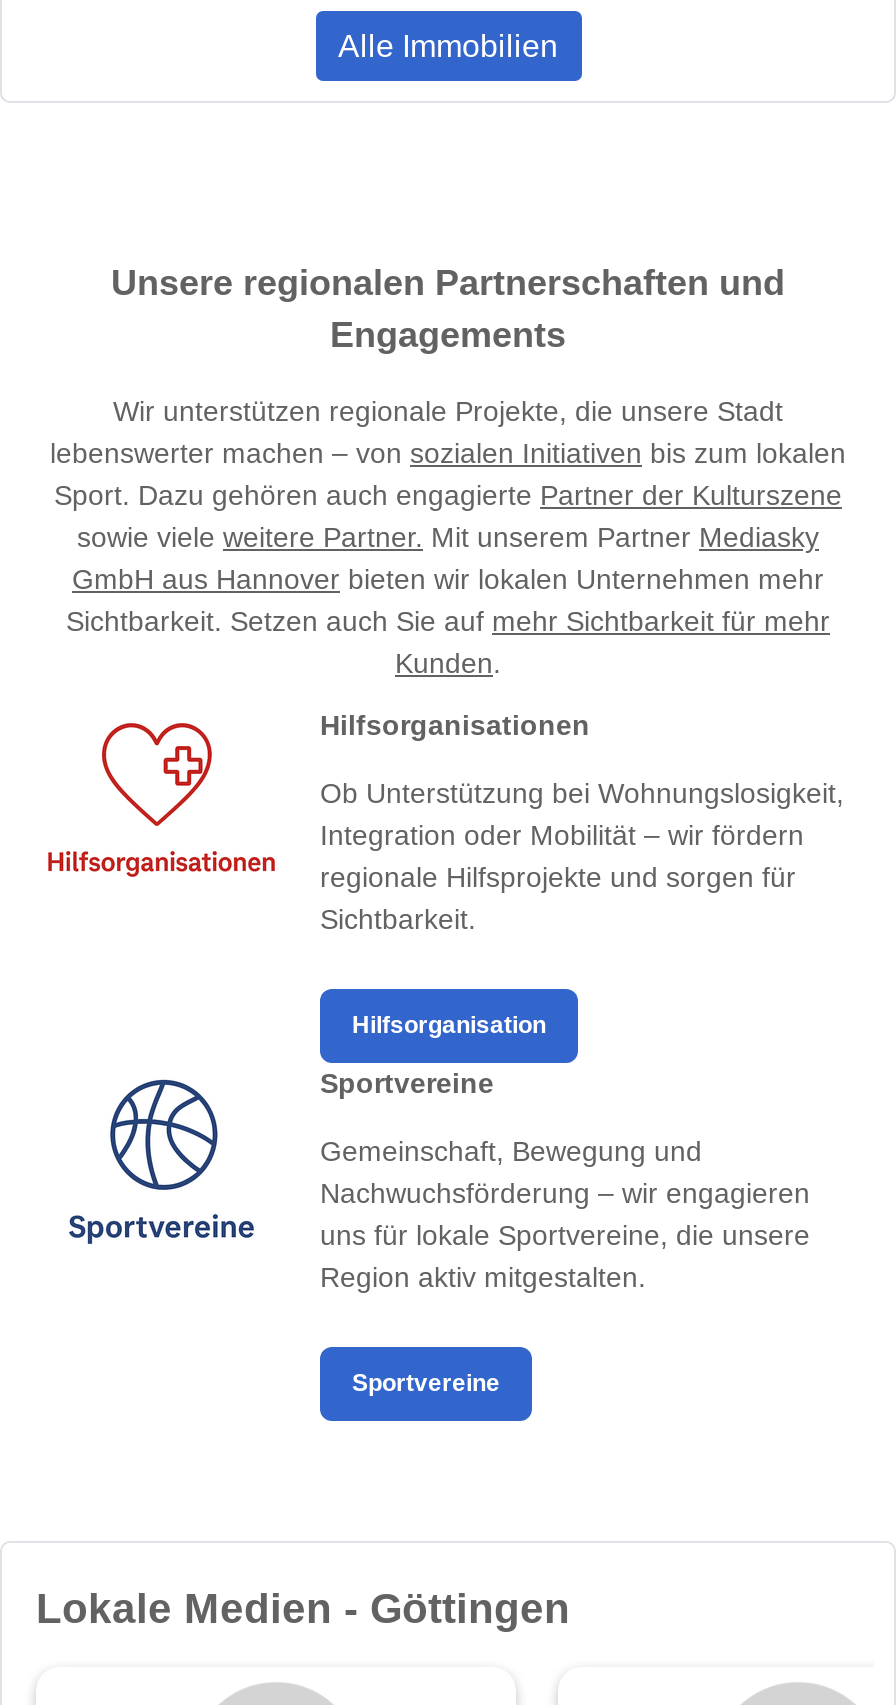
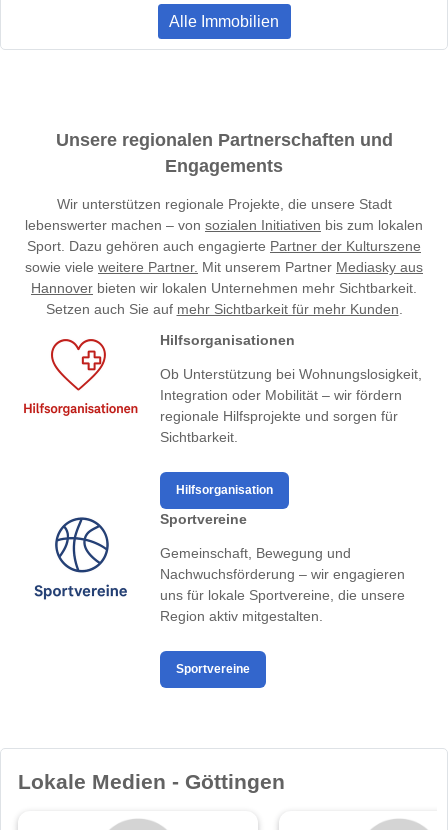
[66,521,830,679] sowie viele weitere Partner. Mit unserem Partner Mediasky | GmbH aus Hannover bieten wir lokalen Unternehmen mehr | Sichtbarkeit. Setzen auch Sie auf mehr Sichtbarkeit für mehr | Kunden. -> [25,259,423,317] sowie viele weitere Partner. Mit unserem Partner Mediasky aus | Hannover bieten wir lokalen Unternehmen mehr Sichtbarkeit. | Setzen auch Sie auf mehr Sichtbarkeit für mehr Kunden.

